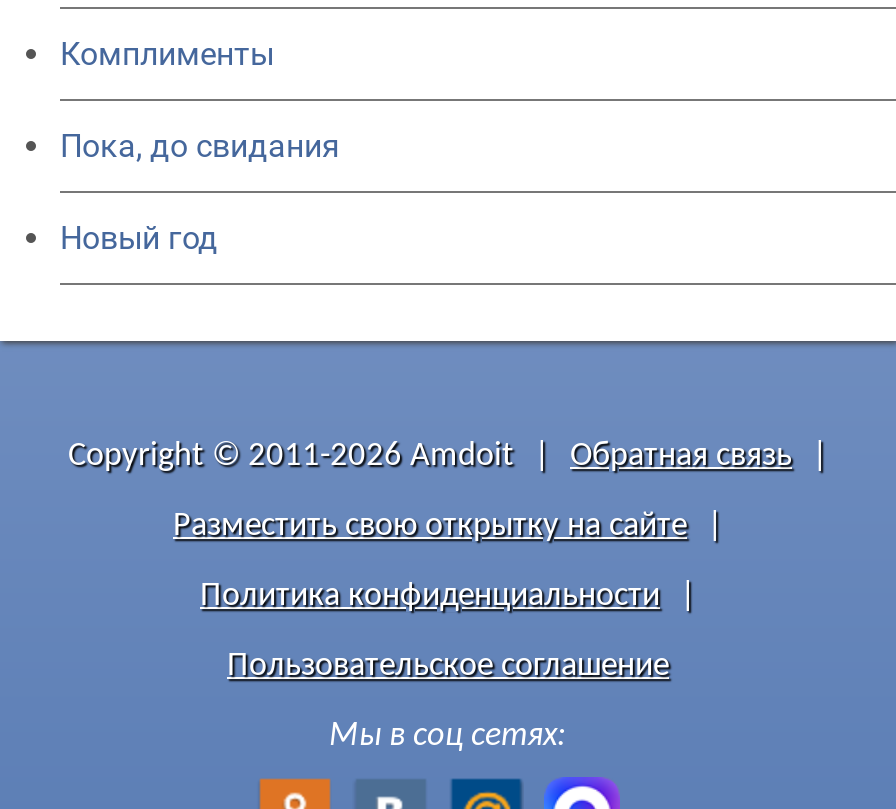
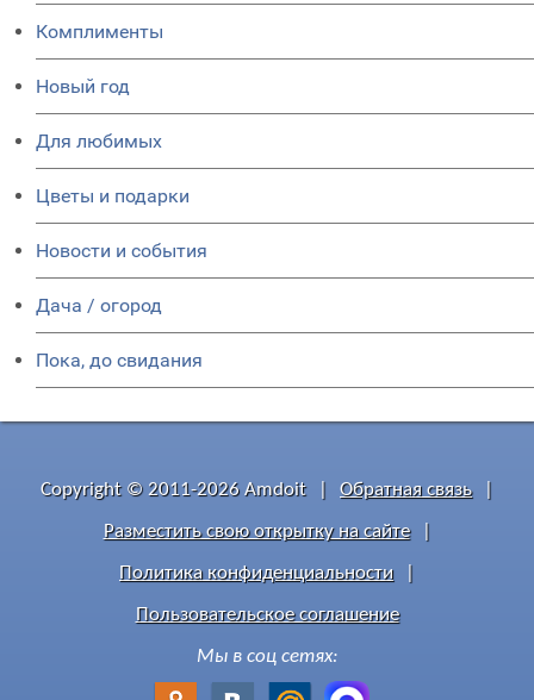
moved [60,128,340,166] -> [36,349,203,372]: Пока, до свидания
moved [60,220,218,258] -> [36,75,130,98]: Новый год
none -> [36,130,207,317] Для любимых | Цветы и подарки | Новости и события | Дача / огород

